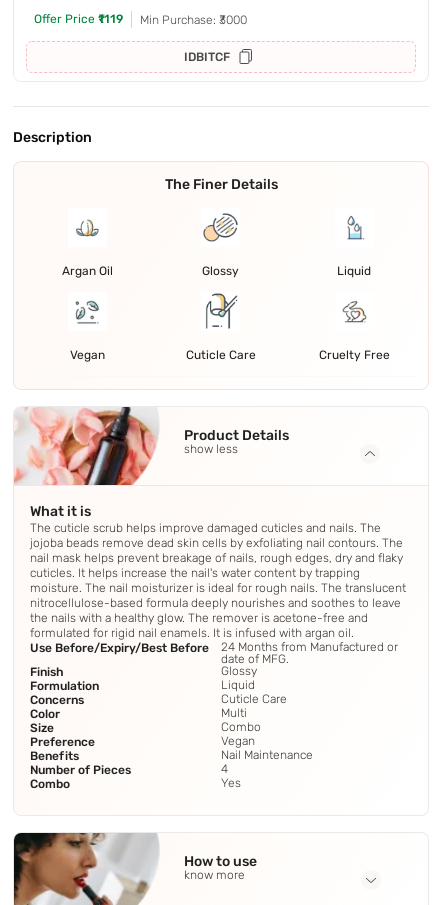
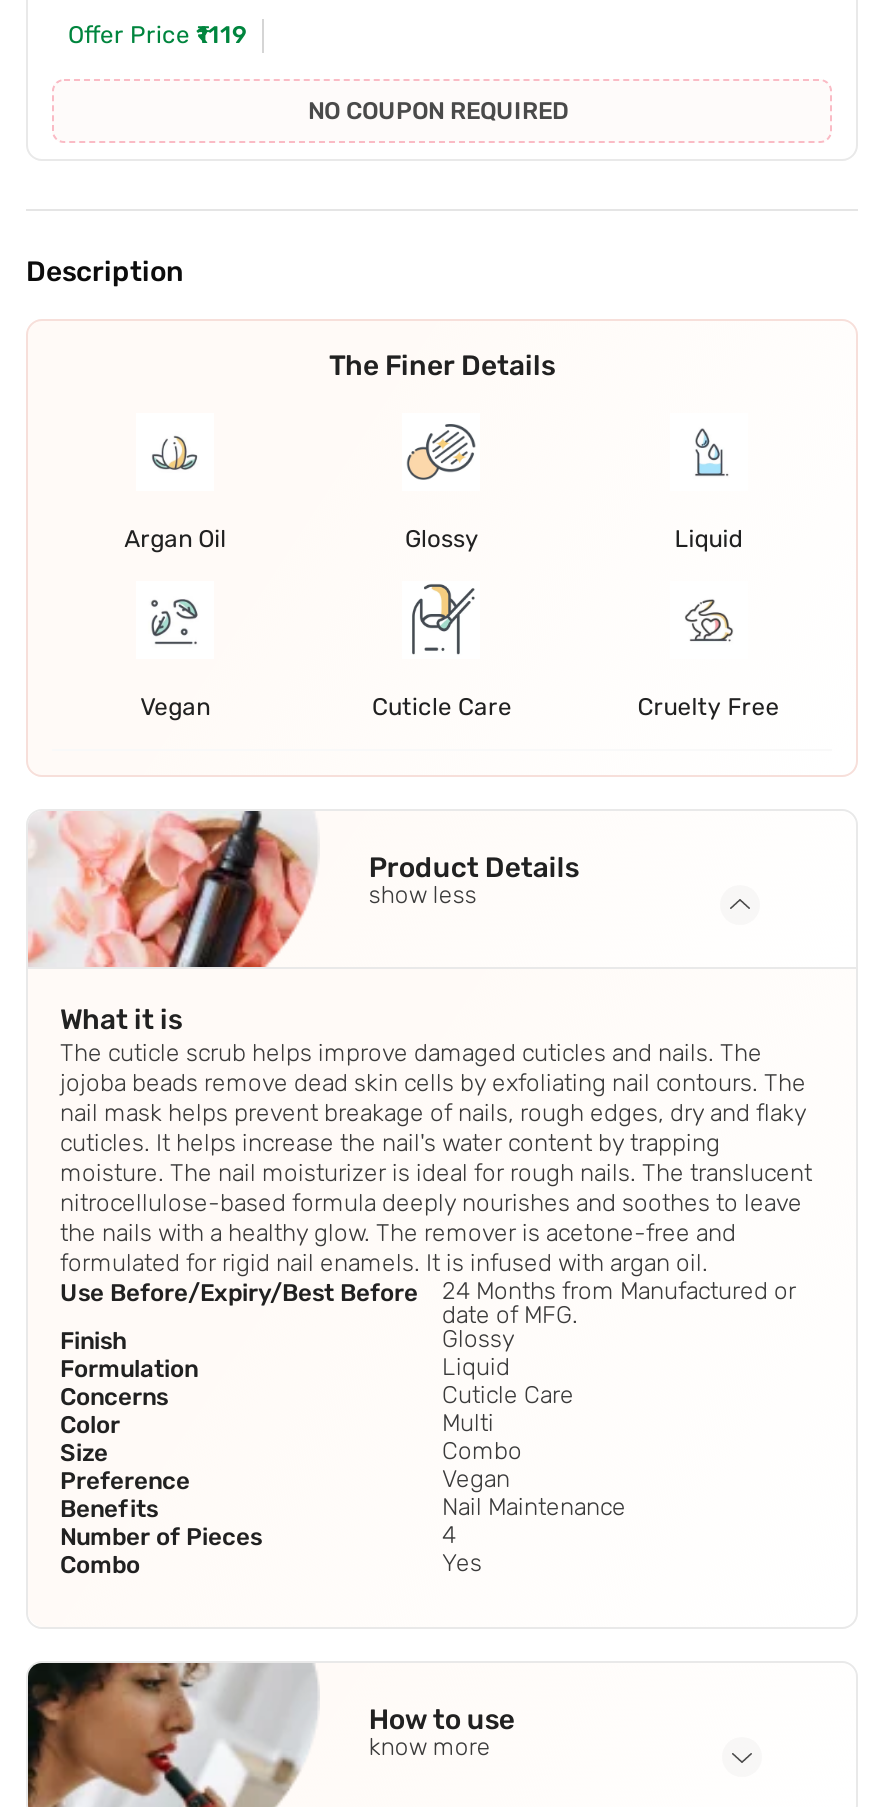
[140,13,247,64] Min Purchase: ₹3000 | IDBITCF -> [308,98,568,126] NO COUPON REQUIRED

